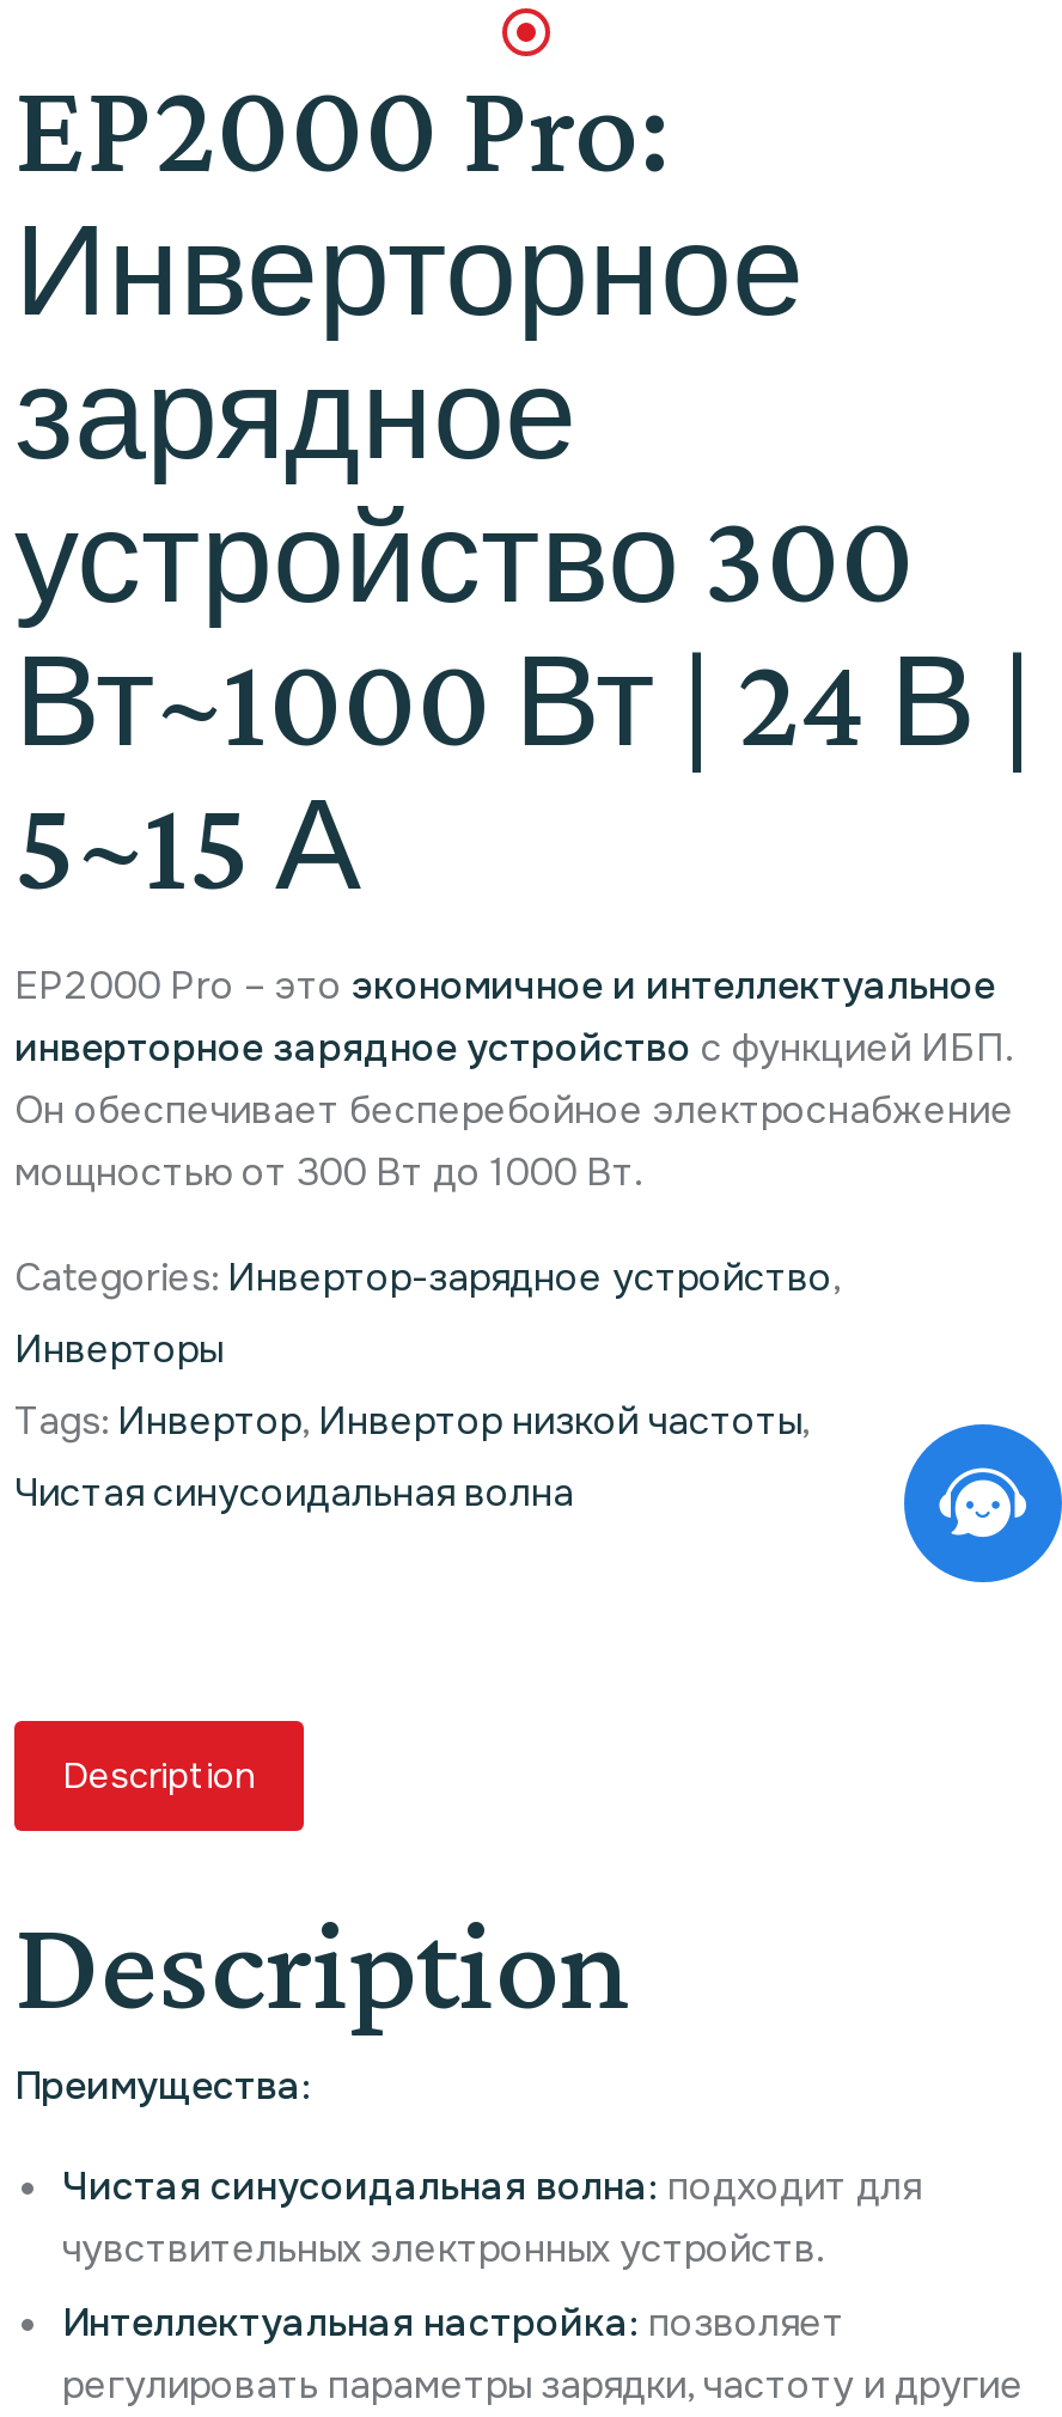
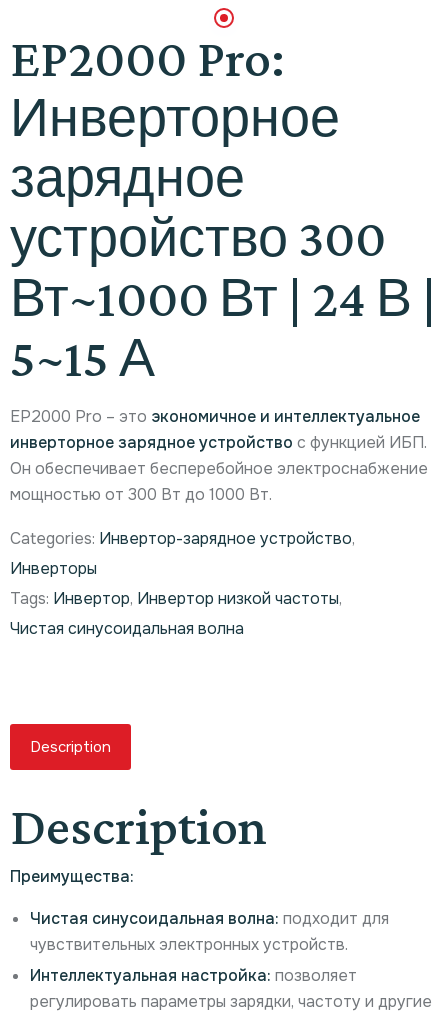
[902,1422,1055,1585] [image] -> none

